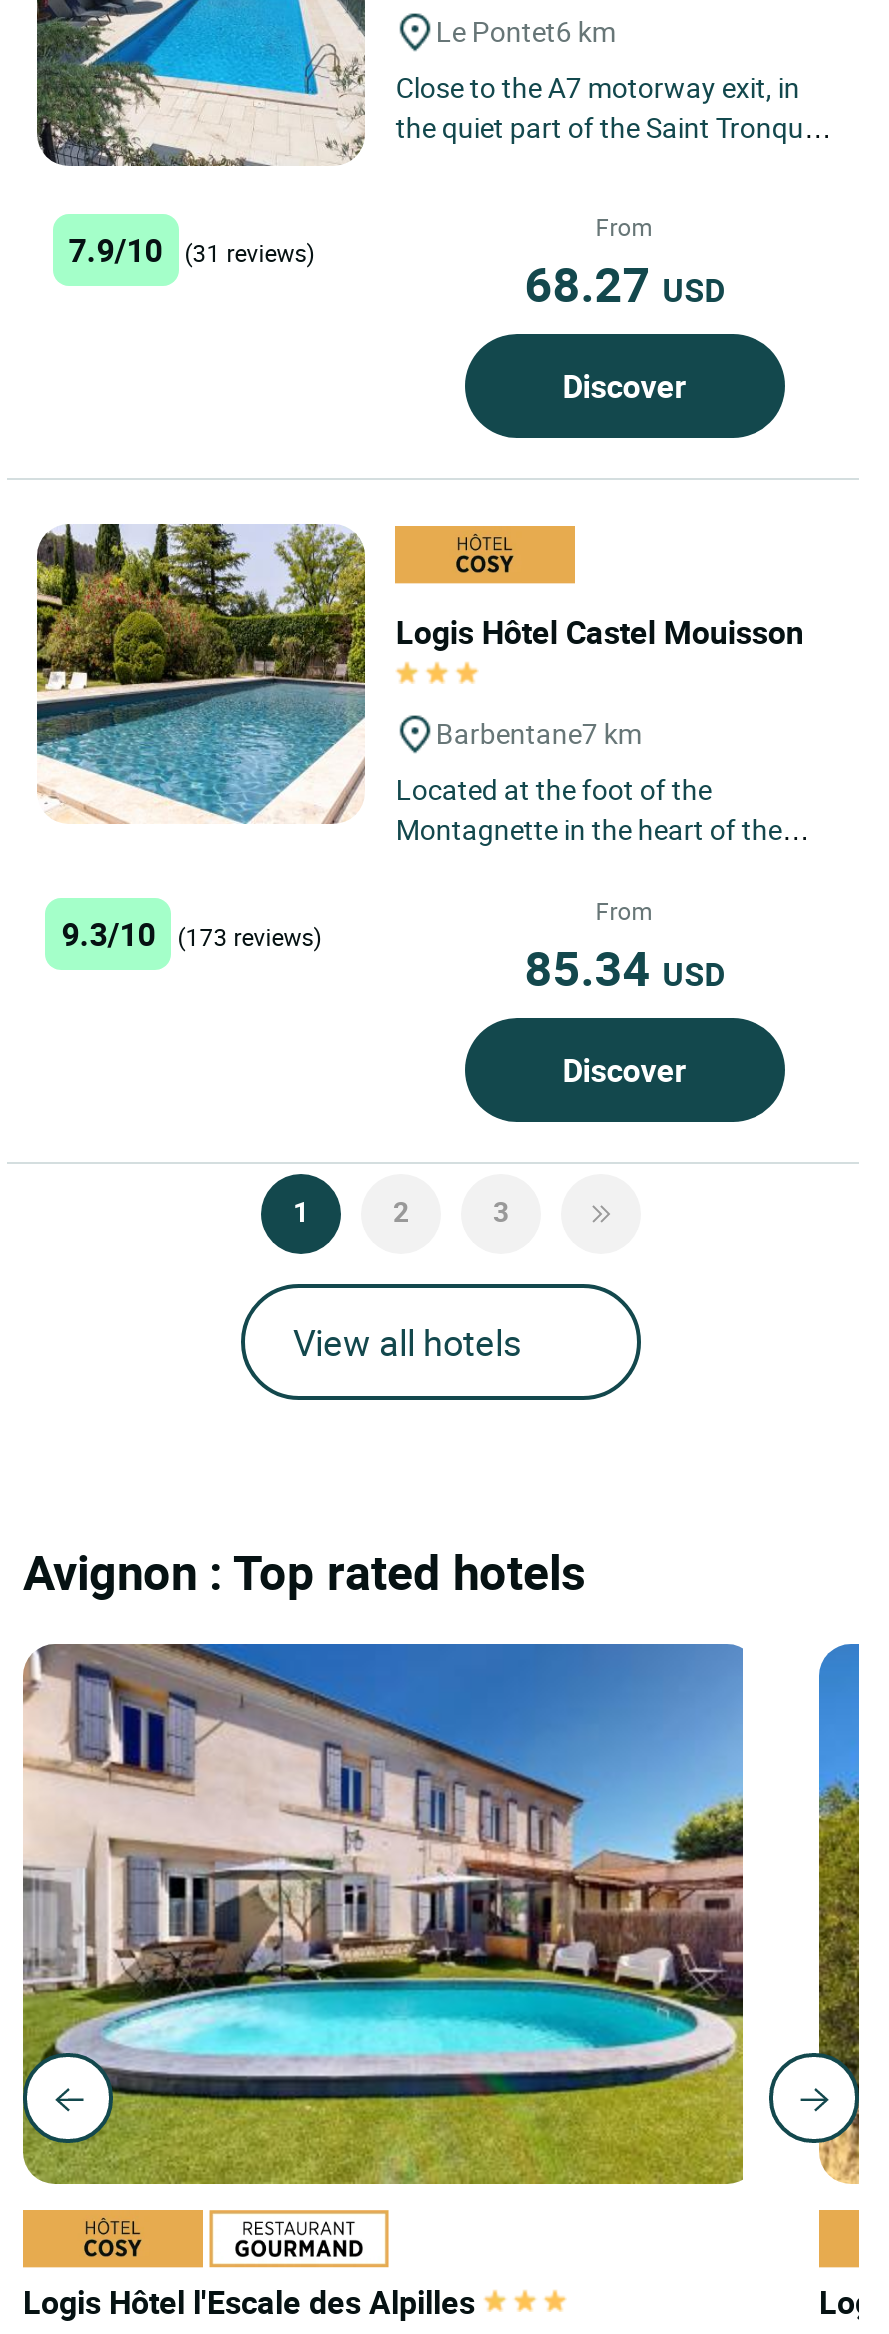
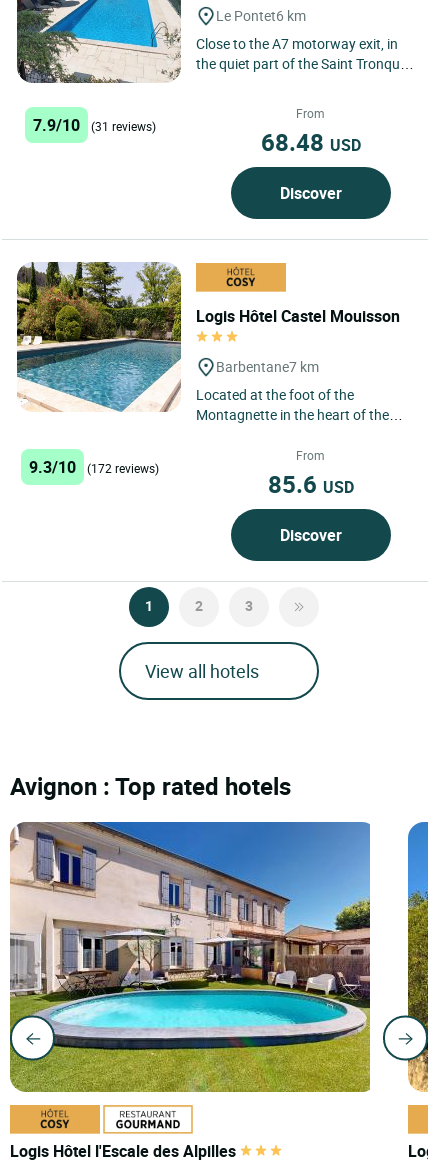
[524,251,724,315] 68.27 USD -> [261,125,361,157] 68.48 USD
[61,912,321,956] 9.3/10 (173 reviews) -> [29,456,159,478] 9.3/10 (172 reviews)
[524,936,724,1000] 85.34 USD -> [268,468,354,500] 85.6 USD
[21,2030,115,2144] [image] -> [9,1015,55,1071] [image]
[767,2030,859,2146] [image] -> [382,1014,428,1072] [image]

